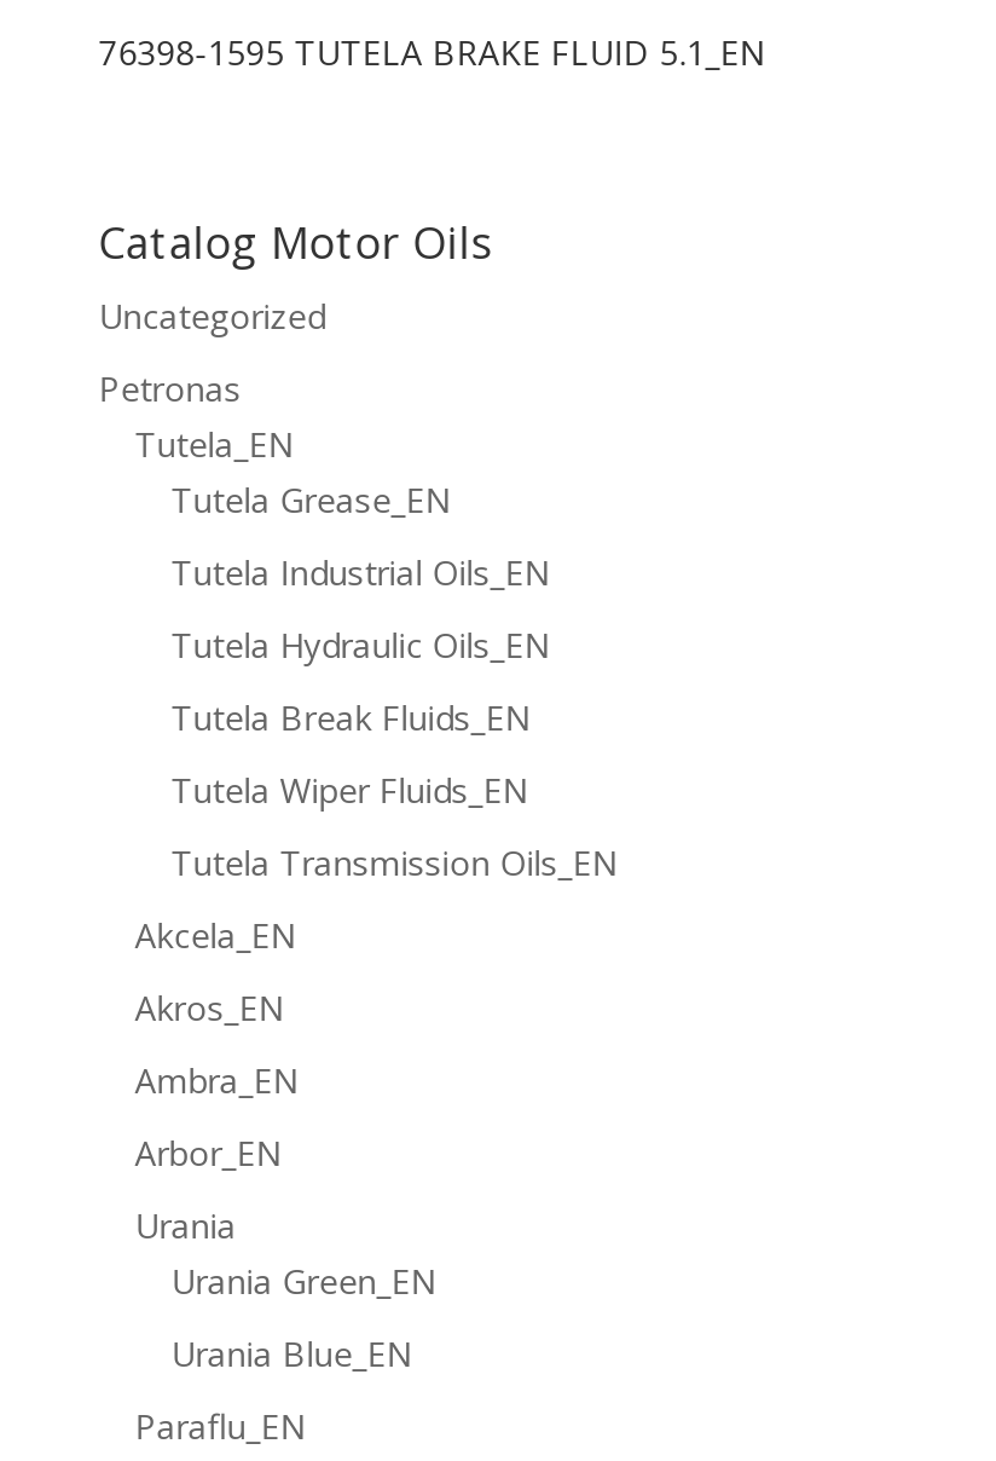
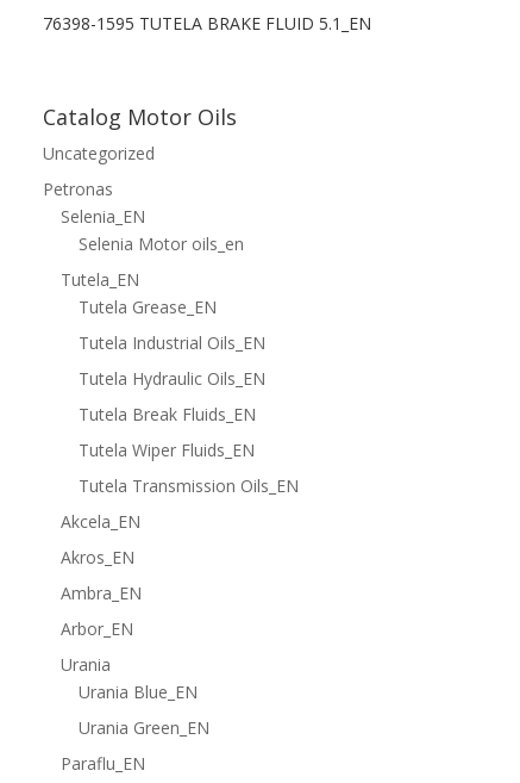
none -> [60,205,244,256] Selenia_EN | Selenia Motor oils_en
moved [171,1259,437,1305] -> [78,717,209,739]: Urania Green_EN

